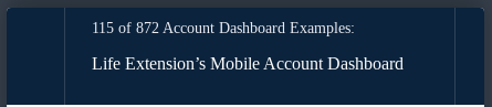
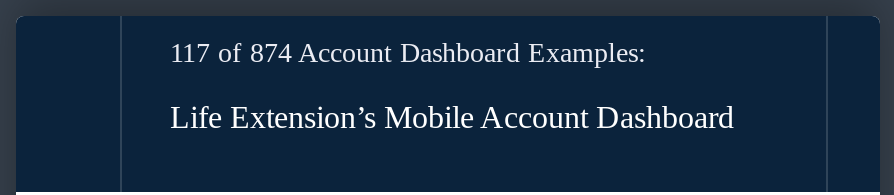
[92,20,355,36] 115 of 872 Account Dashboard Examples: -> [170,38,646,68] 117 of 874 Account Dashboard Examples:

